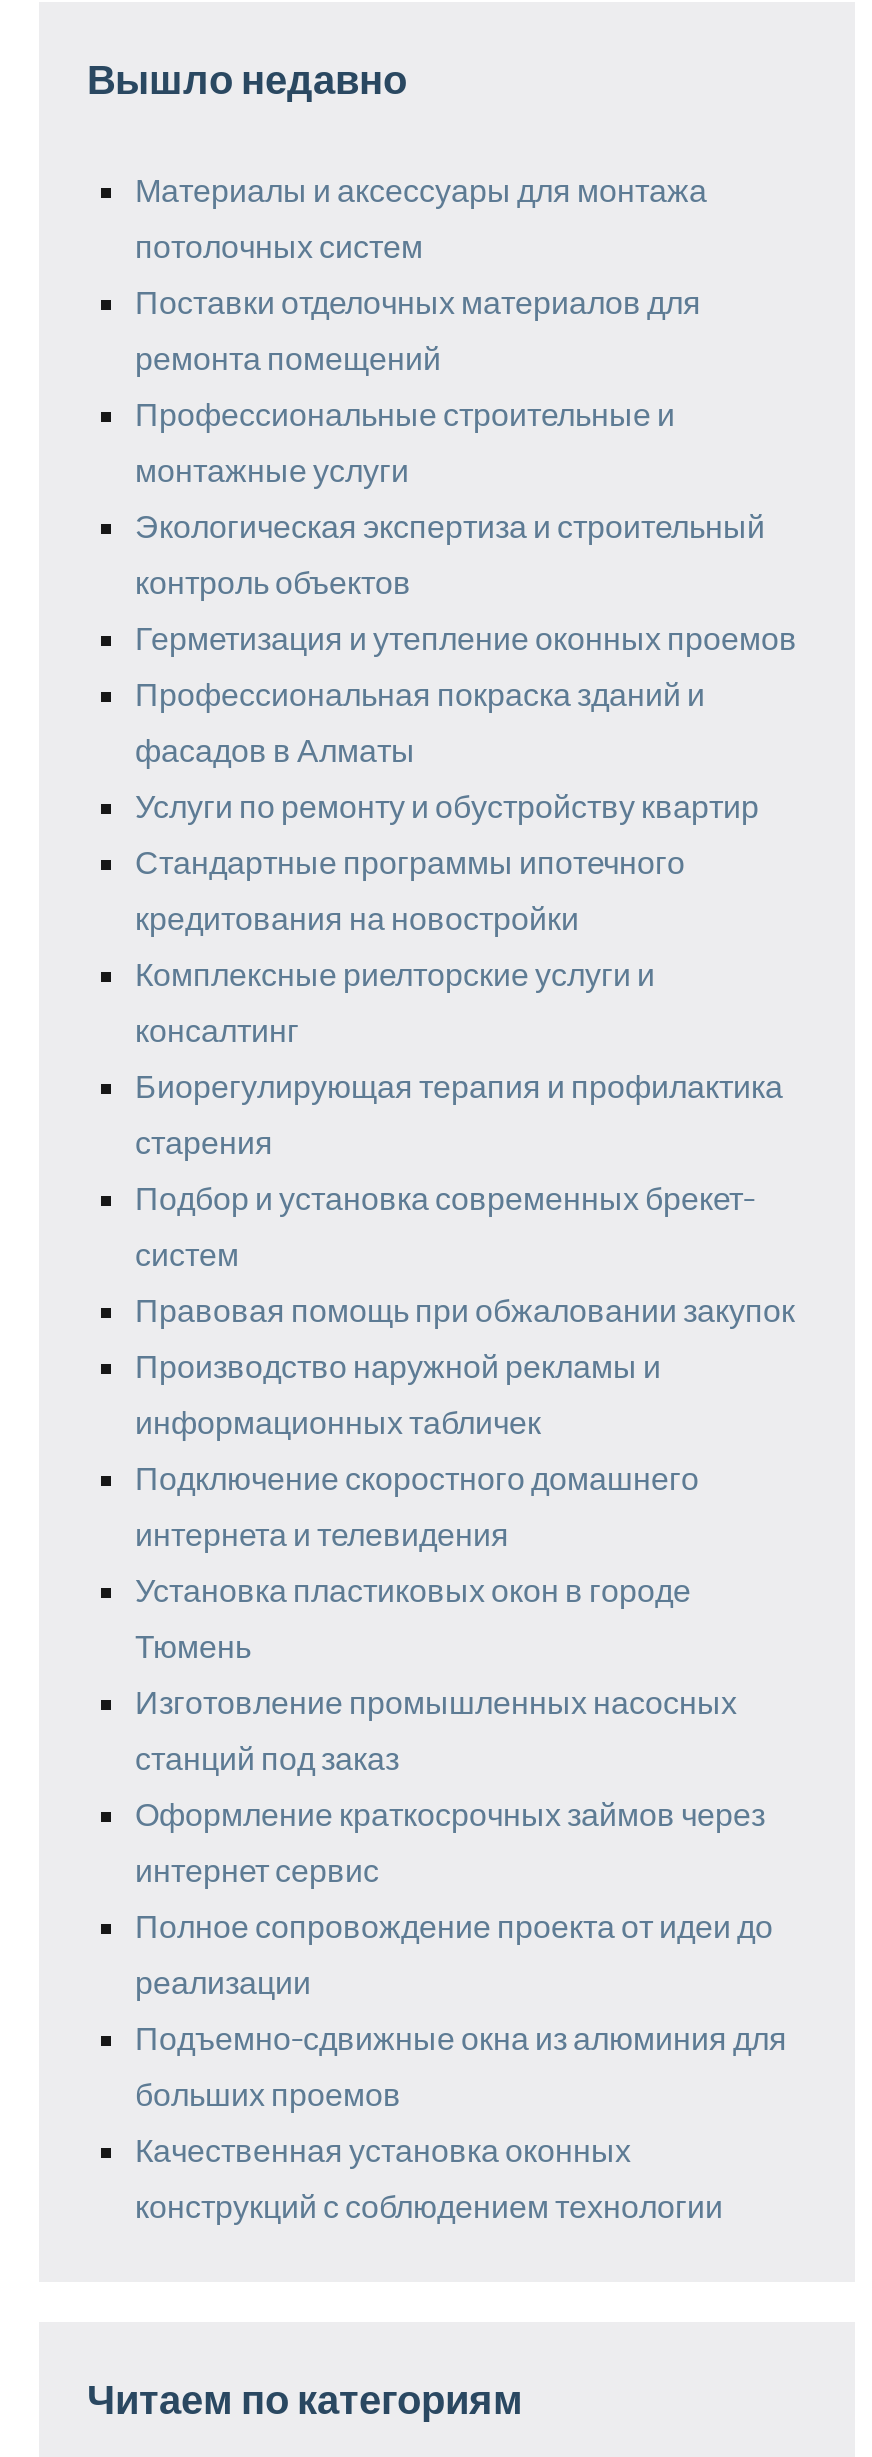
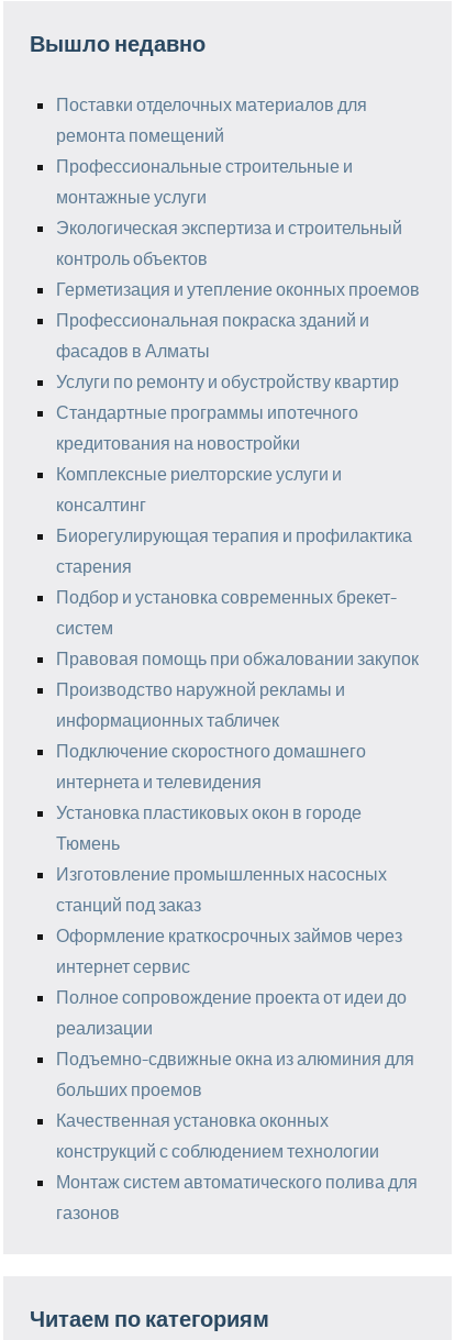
[135,169,707,263] Материалы и аксессуары для монтажа | потолочных систем -> none
moved [135,281,797,2223] -> [56,93,420,1160]: Поставки отделочных материалов для | ремонта помещений | Профессиональные строительные и | ... | Качественная установка оконных | конструкций с соблюдением технологии
none -> [56,1170,418,1222] Монтаж систем автоматического полива для | газонов

